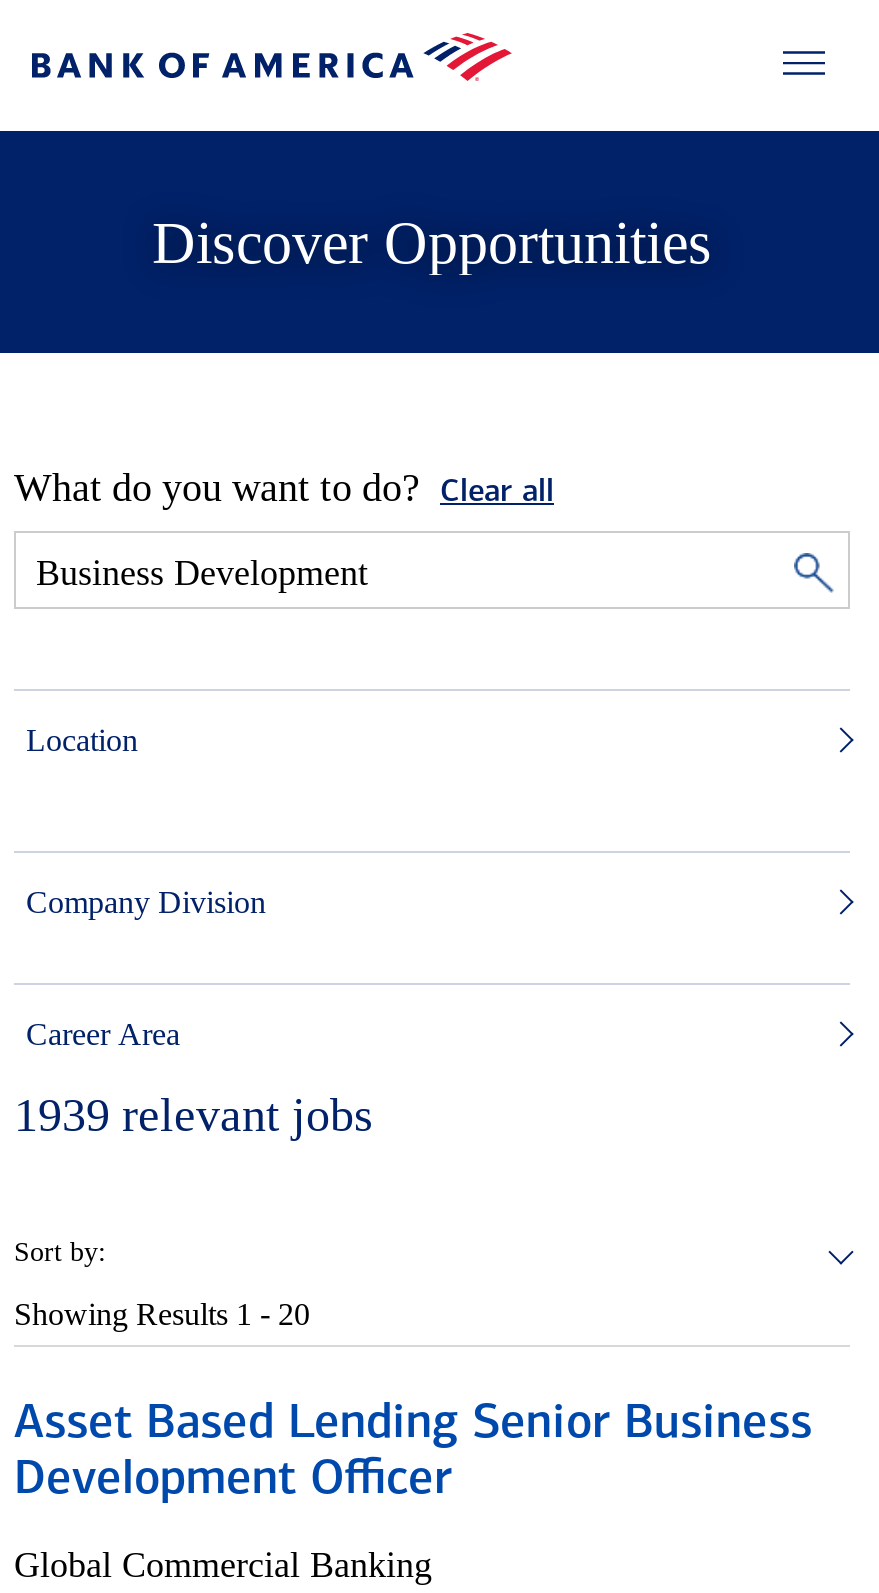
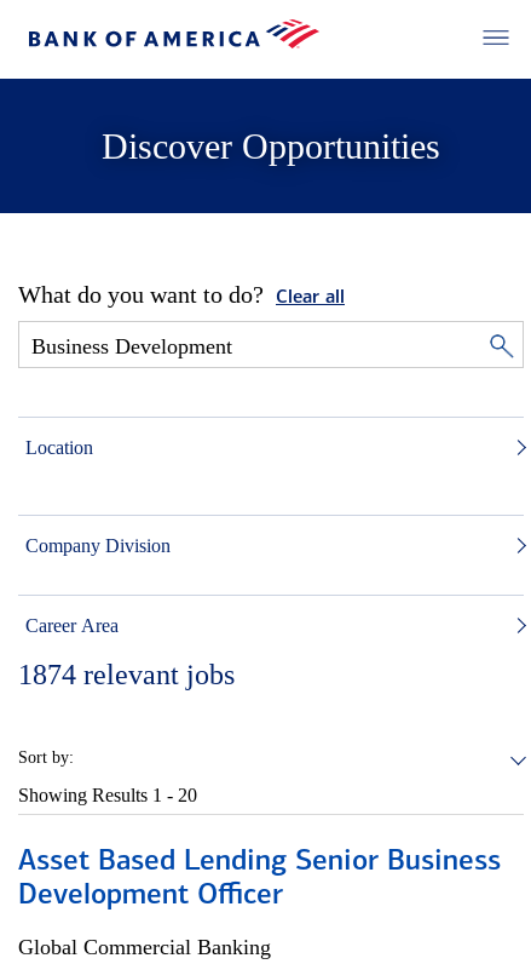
[14,1089,372,1141] 1939 relevant jobs -> [18,659,235,690] 1874 relevant jobs

